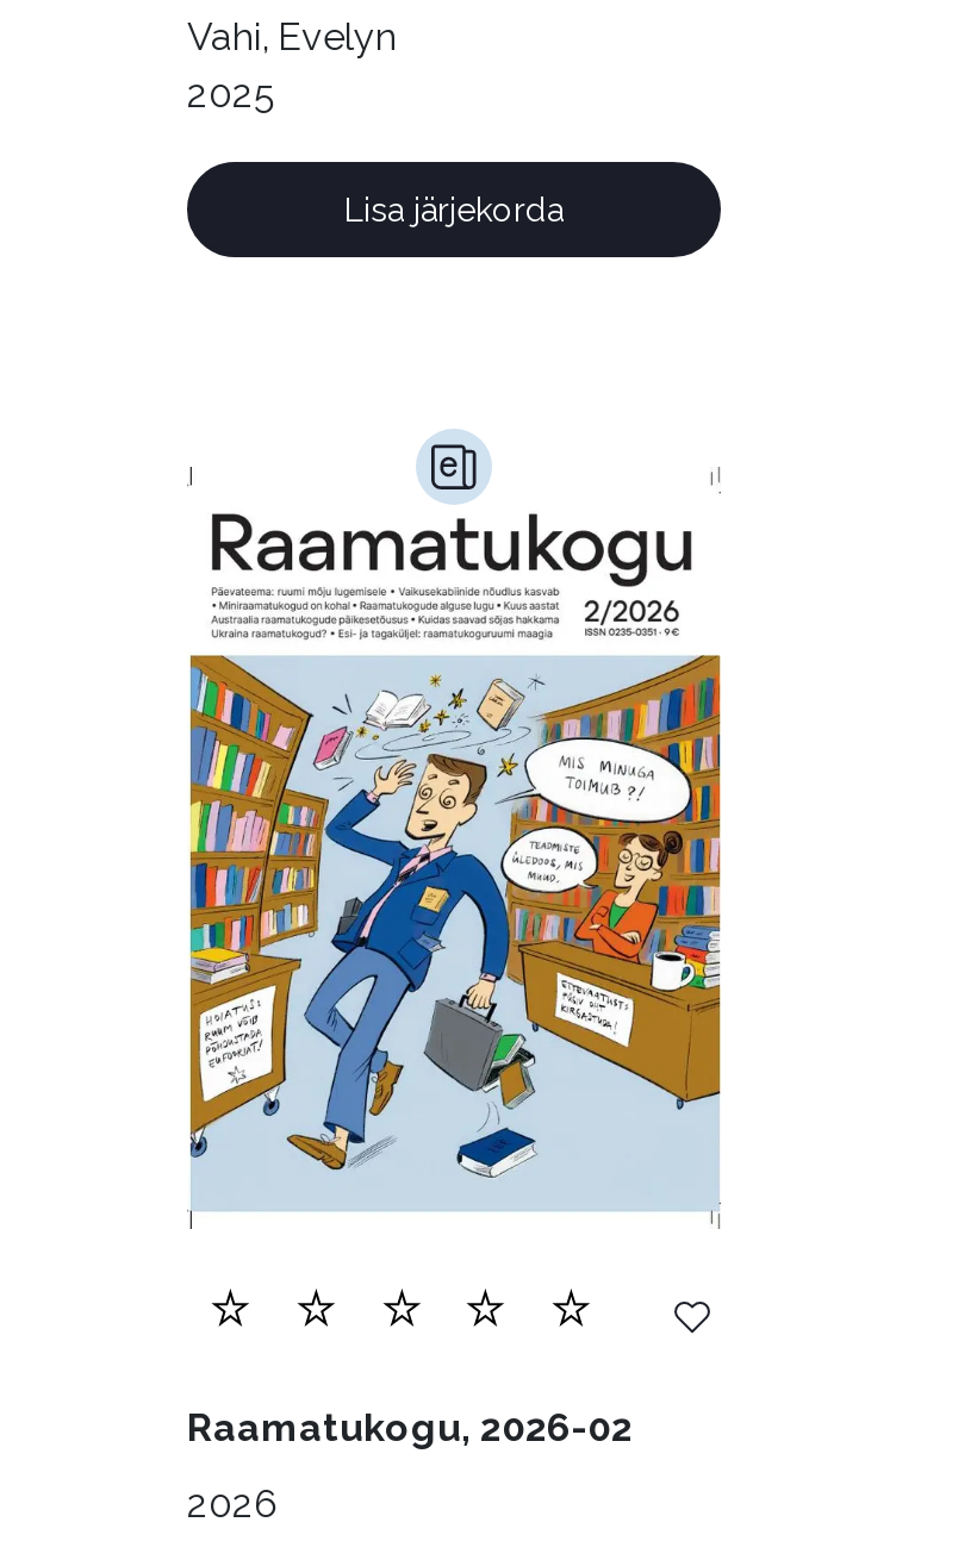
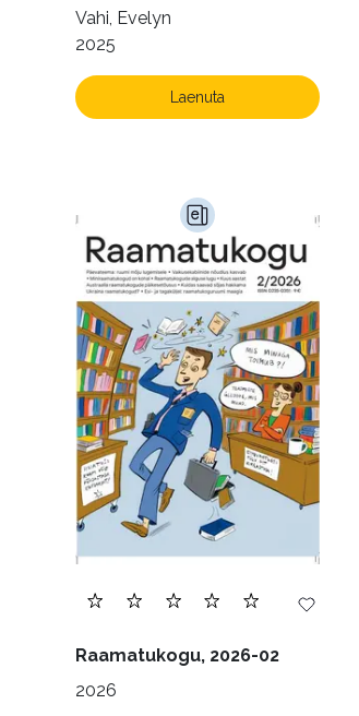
[344,189,564,227] Lisa järjekorda -> [170,88,225,105] Laenuta

